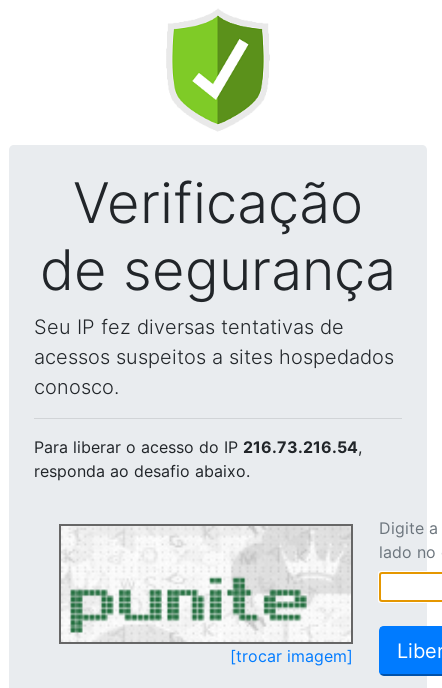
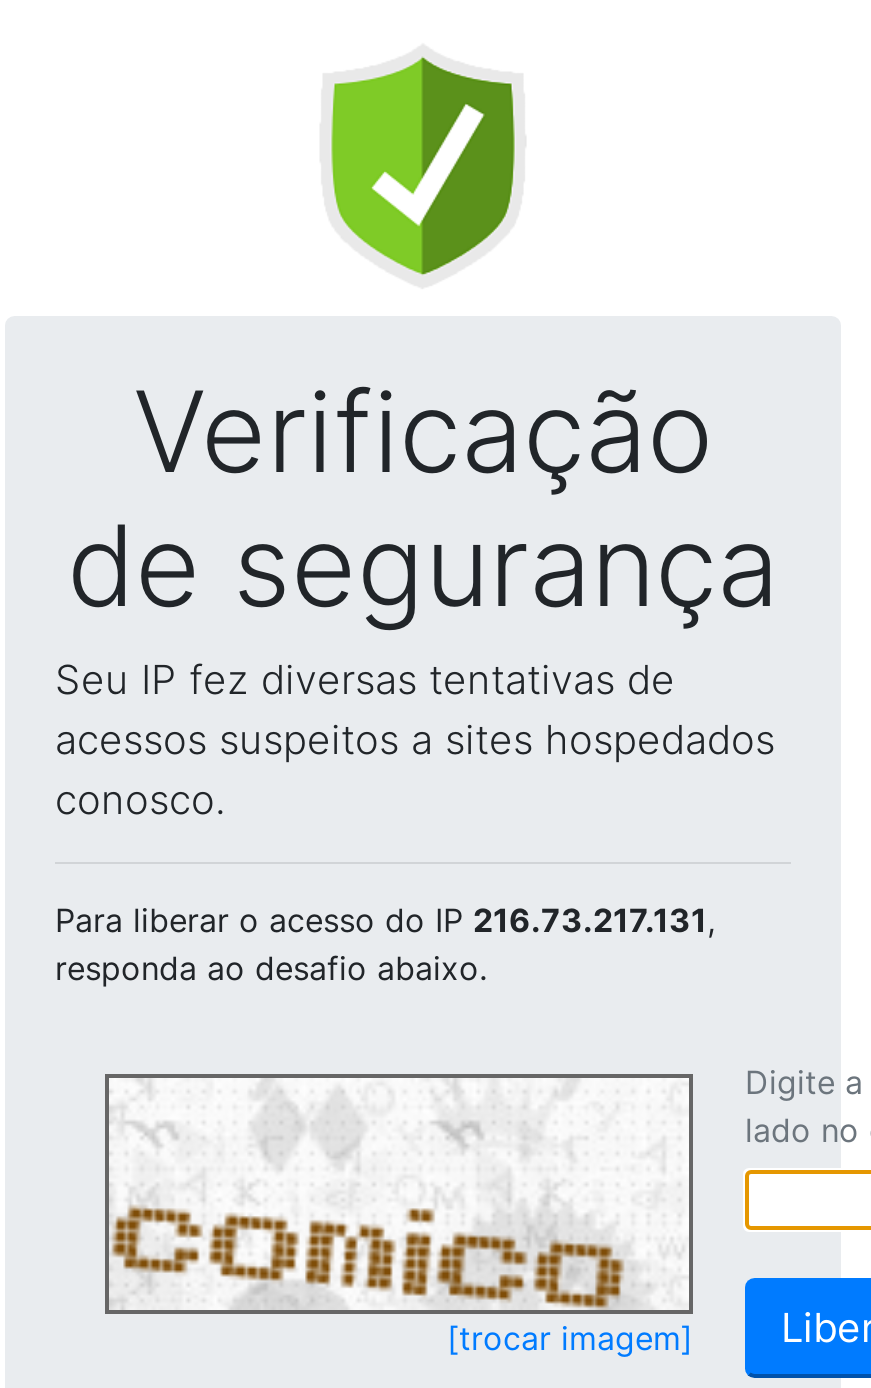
[34,437,362,457] Para liberar o acesso do IP 216.73.216.54, -> [55,900,715,940] Para liberar o acesso do IP 216.73.217.131,
[62,529,349,642] [image] -> [113,1082,687,1310] [image]

